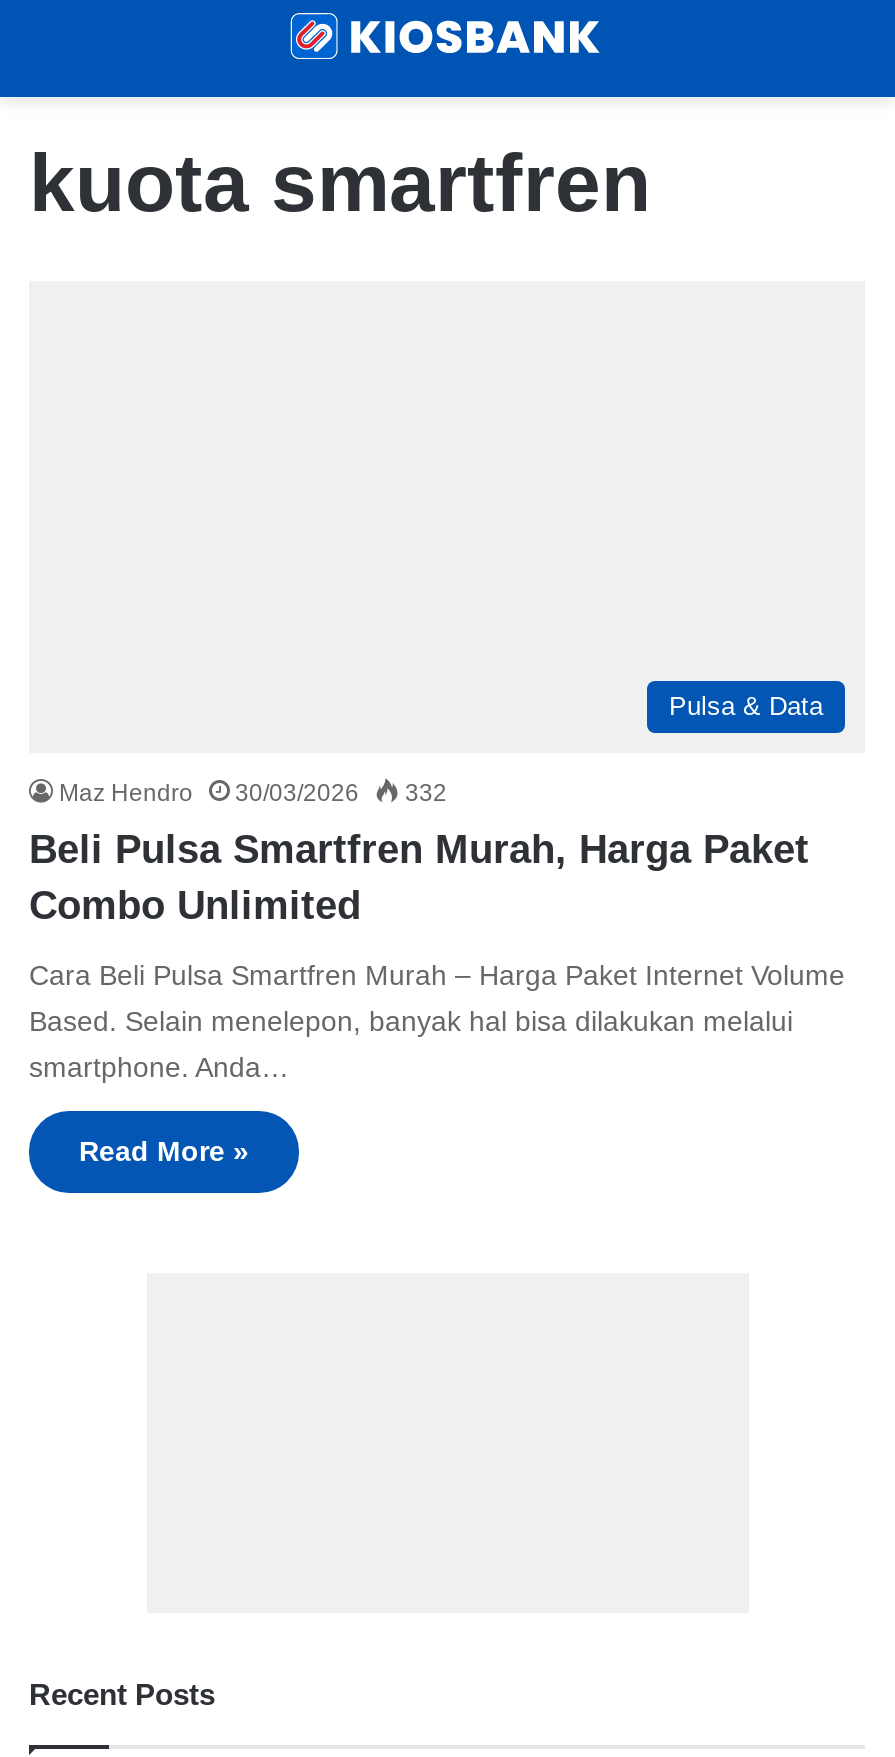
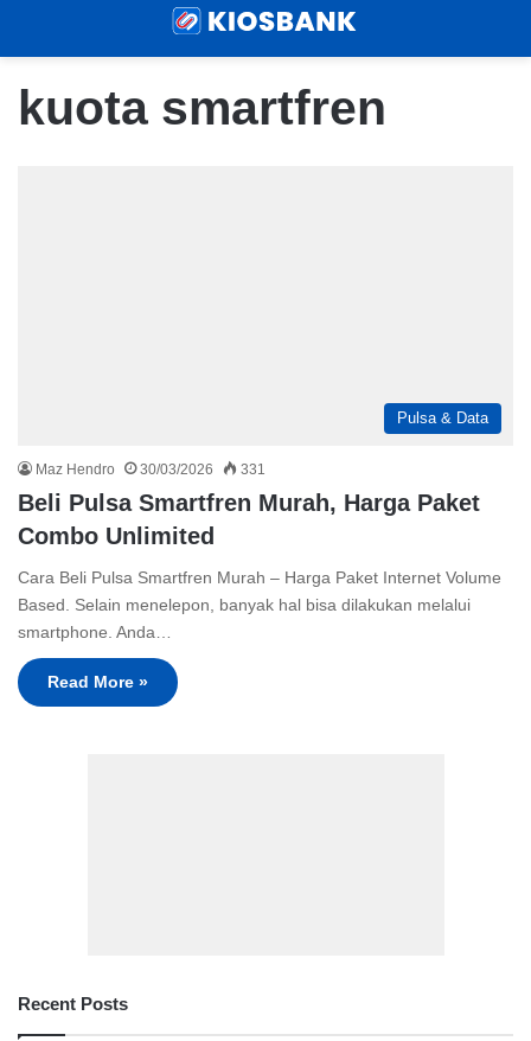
[59,779,447,807] Maz Hendro 30/03/2026 332 -> [36,461,265,478] Maz Hendro 30/03/2026 331

